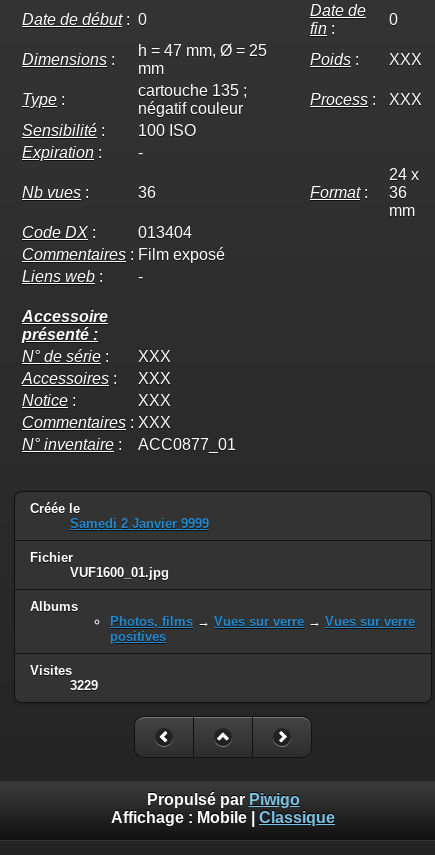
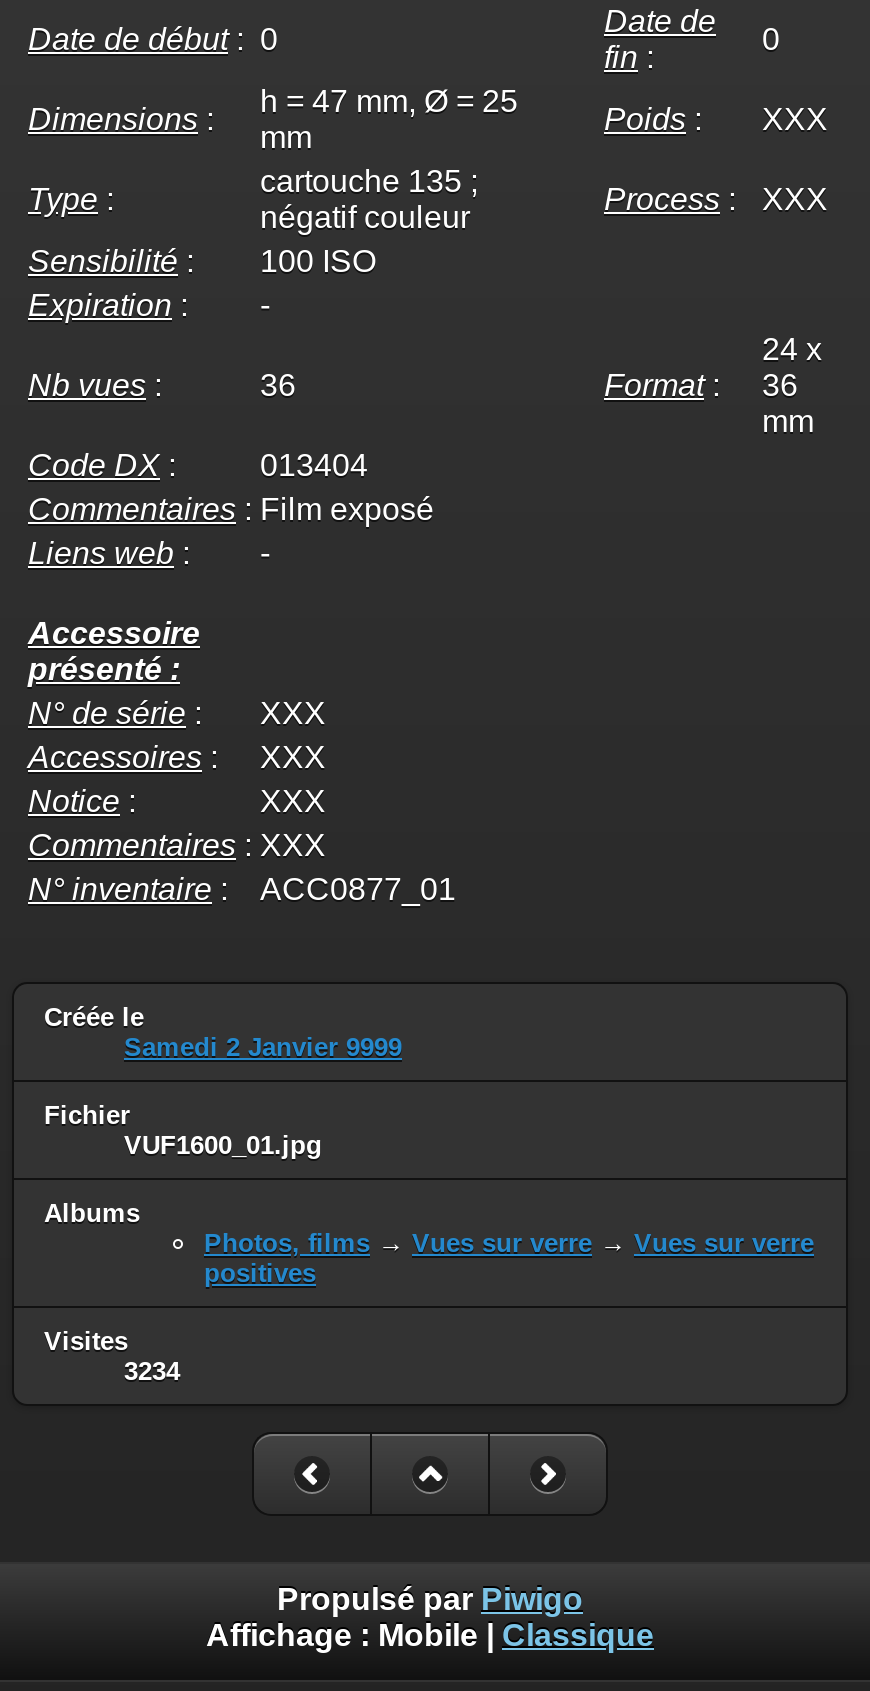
[70,678,98,693] 3229 -> [124,1356,180,1386] 3234

